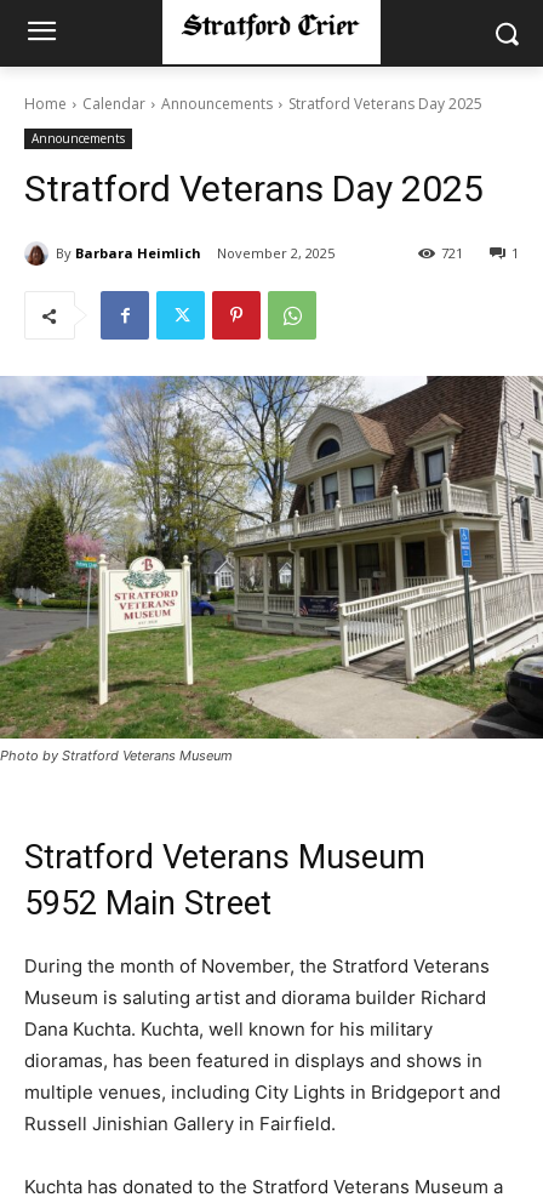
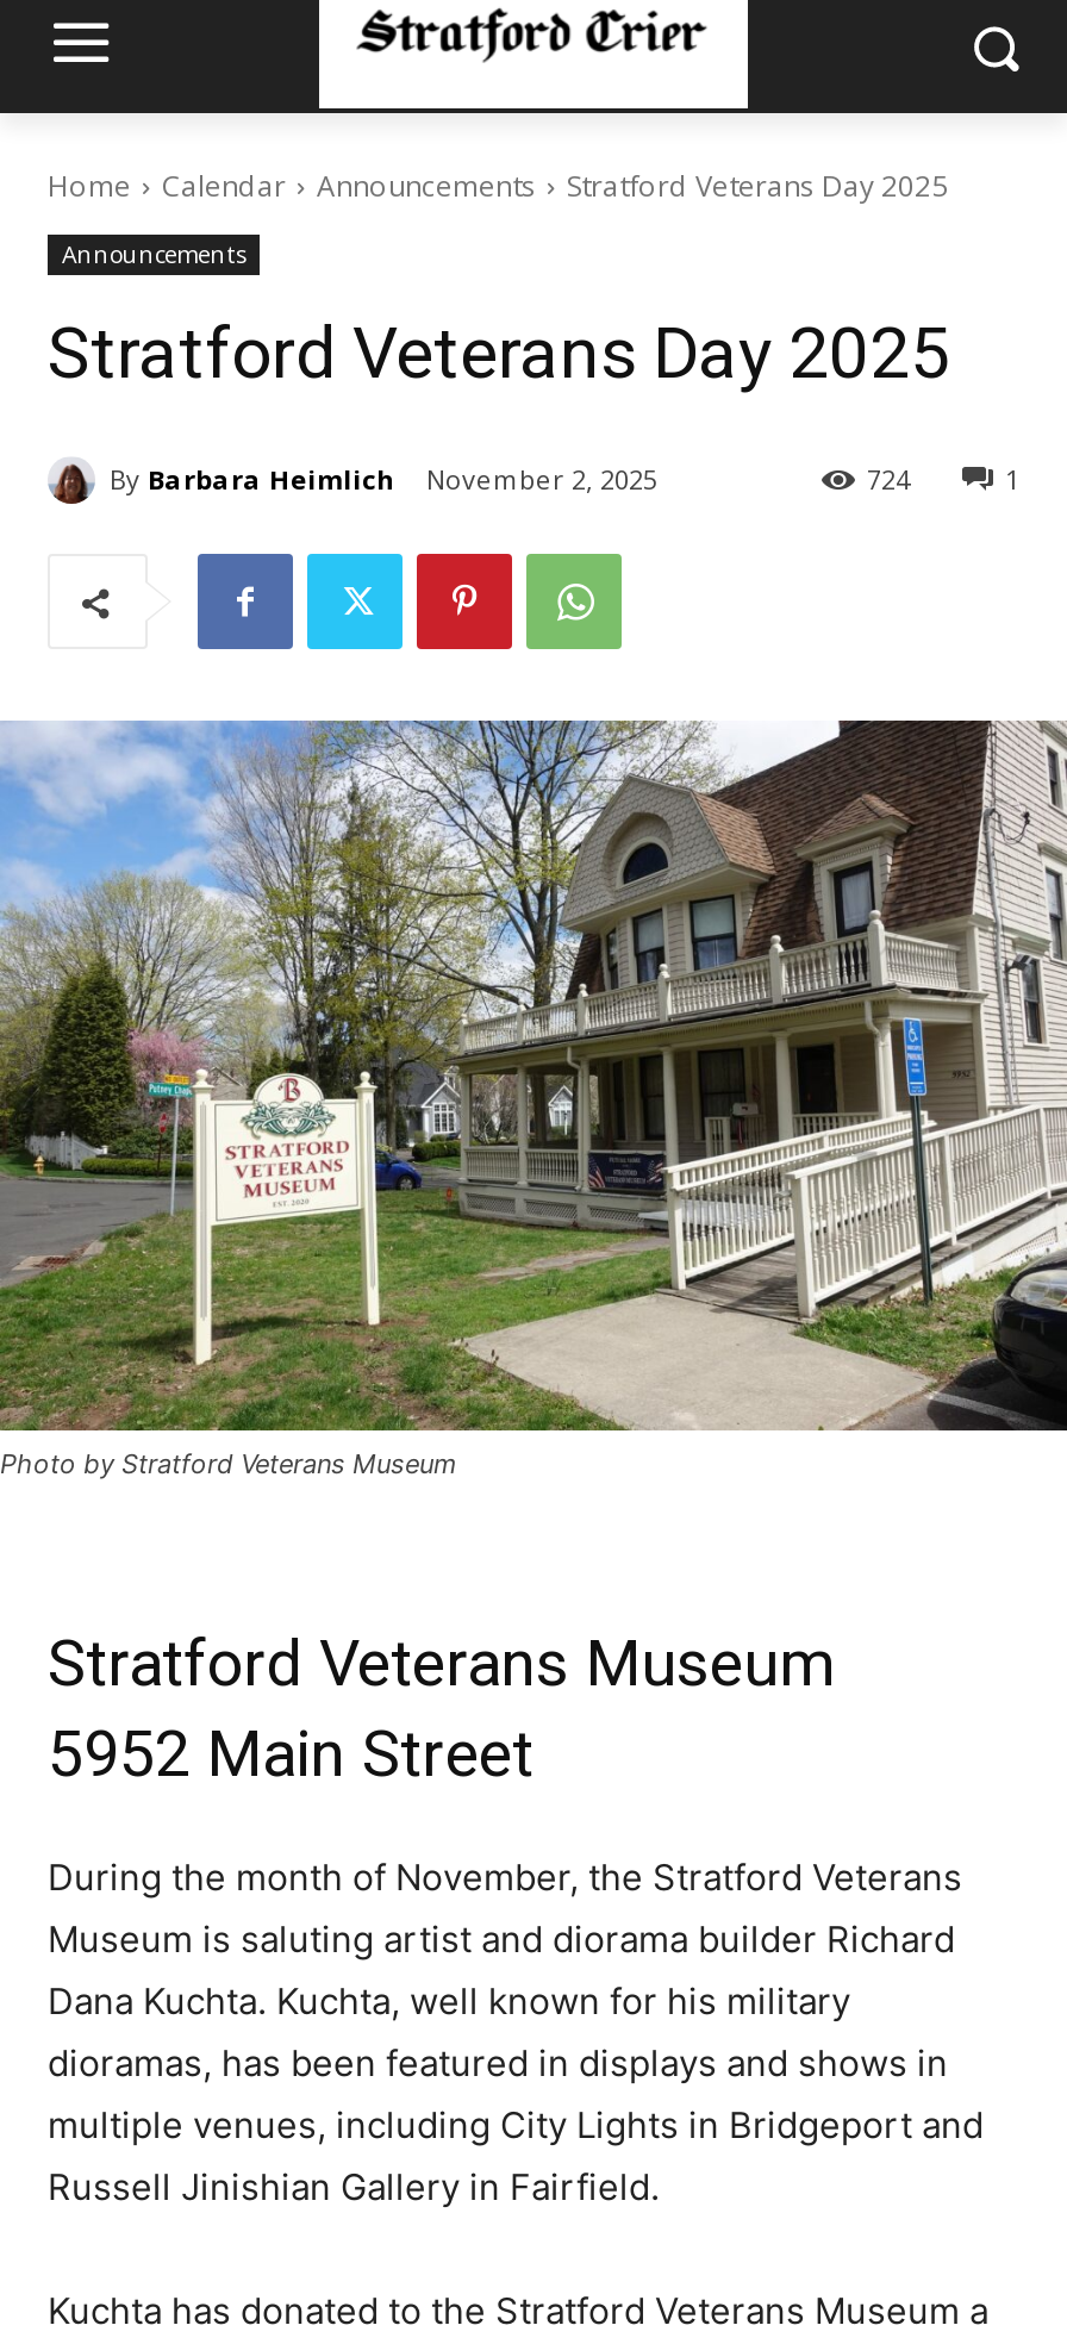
[441,244,463,262] 721 -> [867,461,910,497] 724

